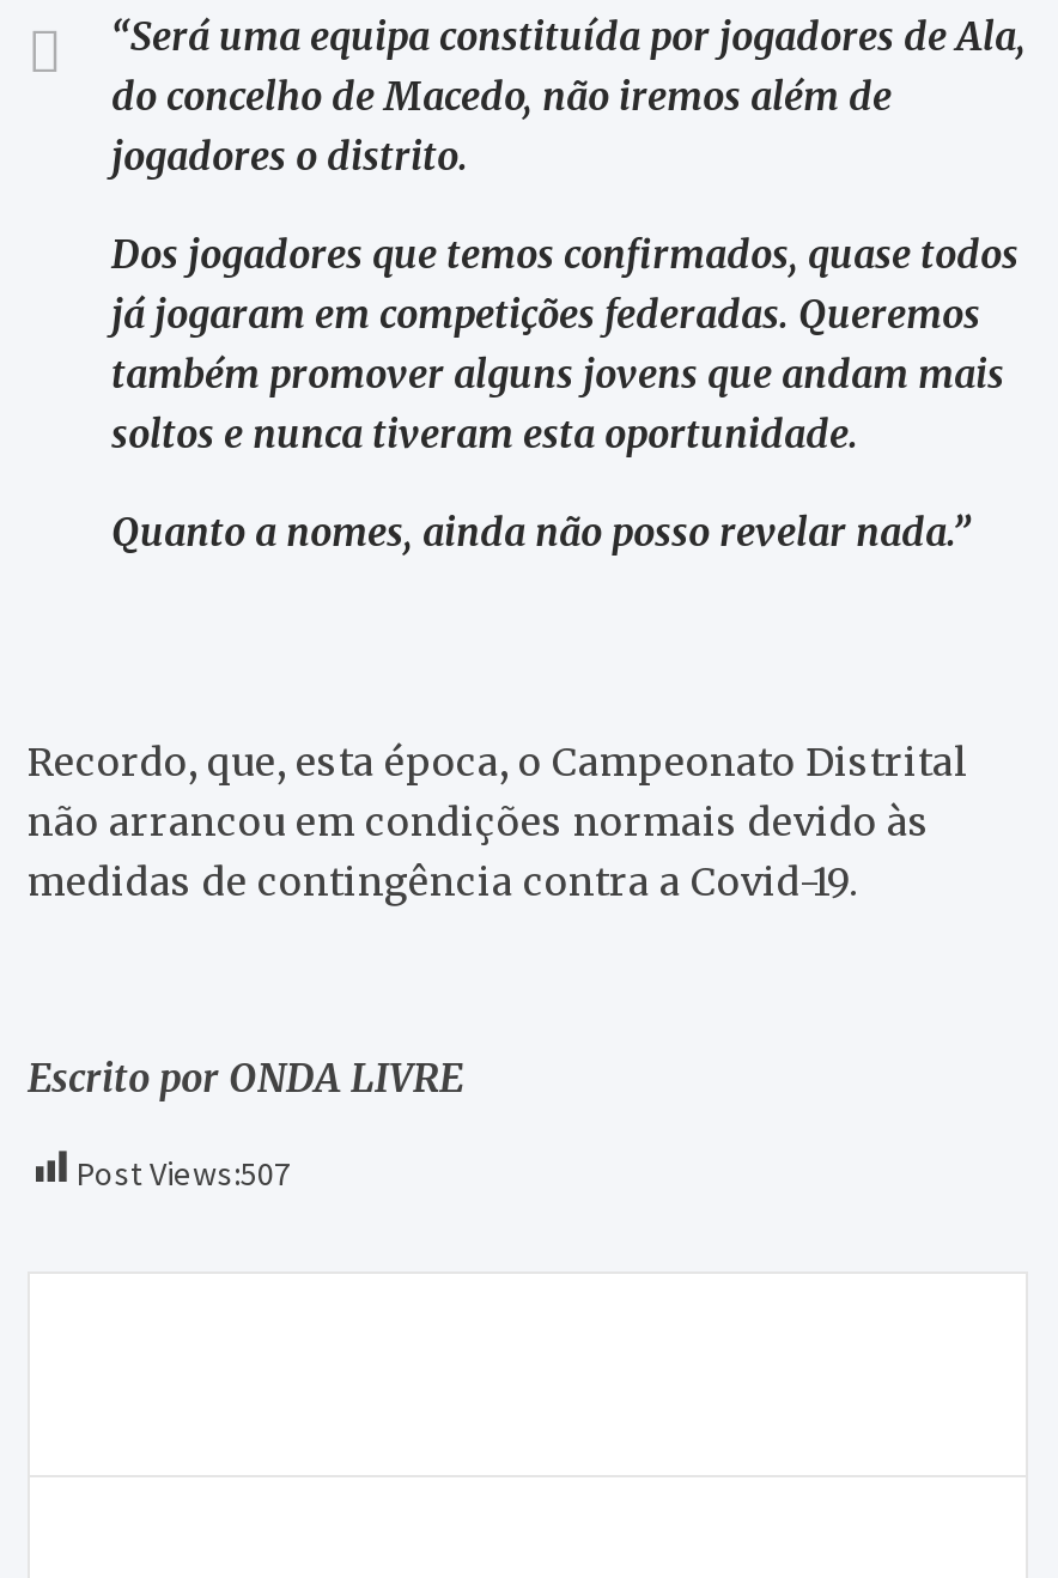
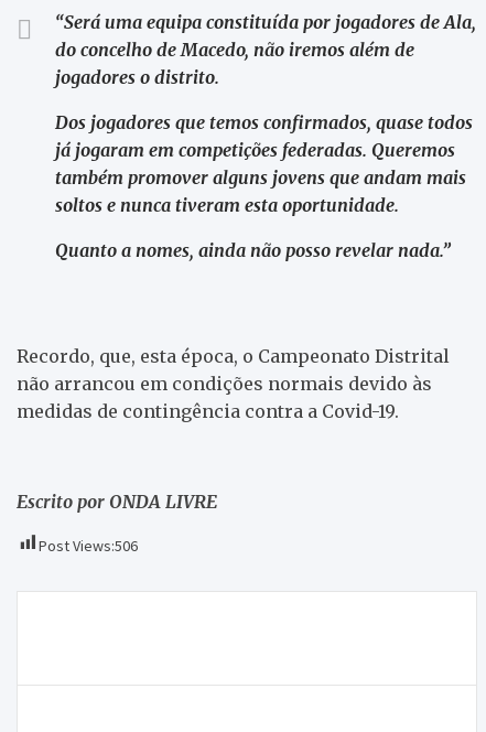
[75,1151,291,1194] Post Views:507 -> [39,536,138,555] Post Views:506

